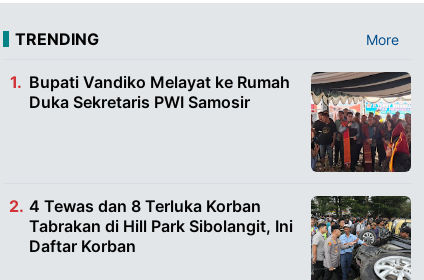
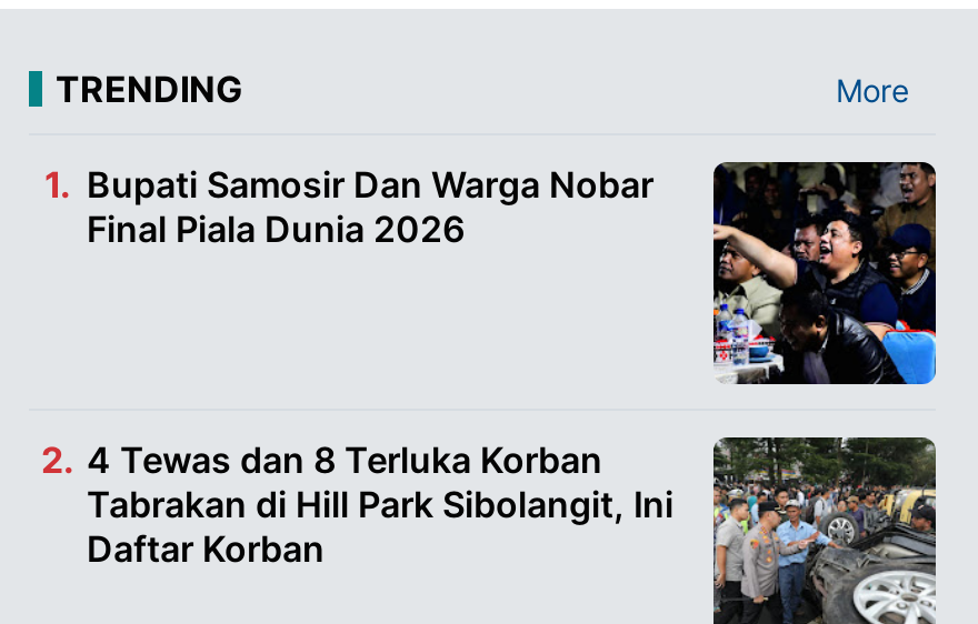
[29,71,412,173] [image] | Bupati Vandiko Melayat ke Rumah | Duka Sekretaris PWI Samosir -> [87,161,938,386] [image] | Bupati Samosir Dan Warga Nobar | Final Piala Dunia 2026

